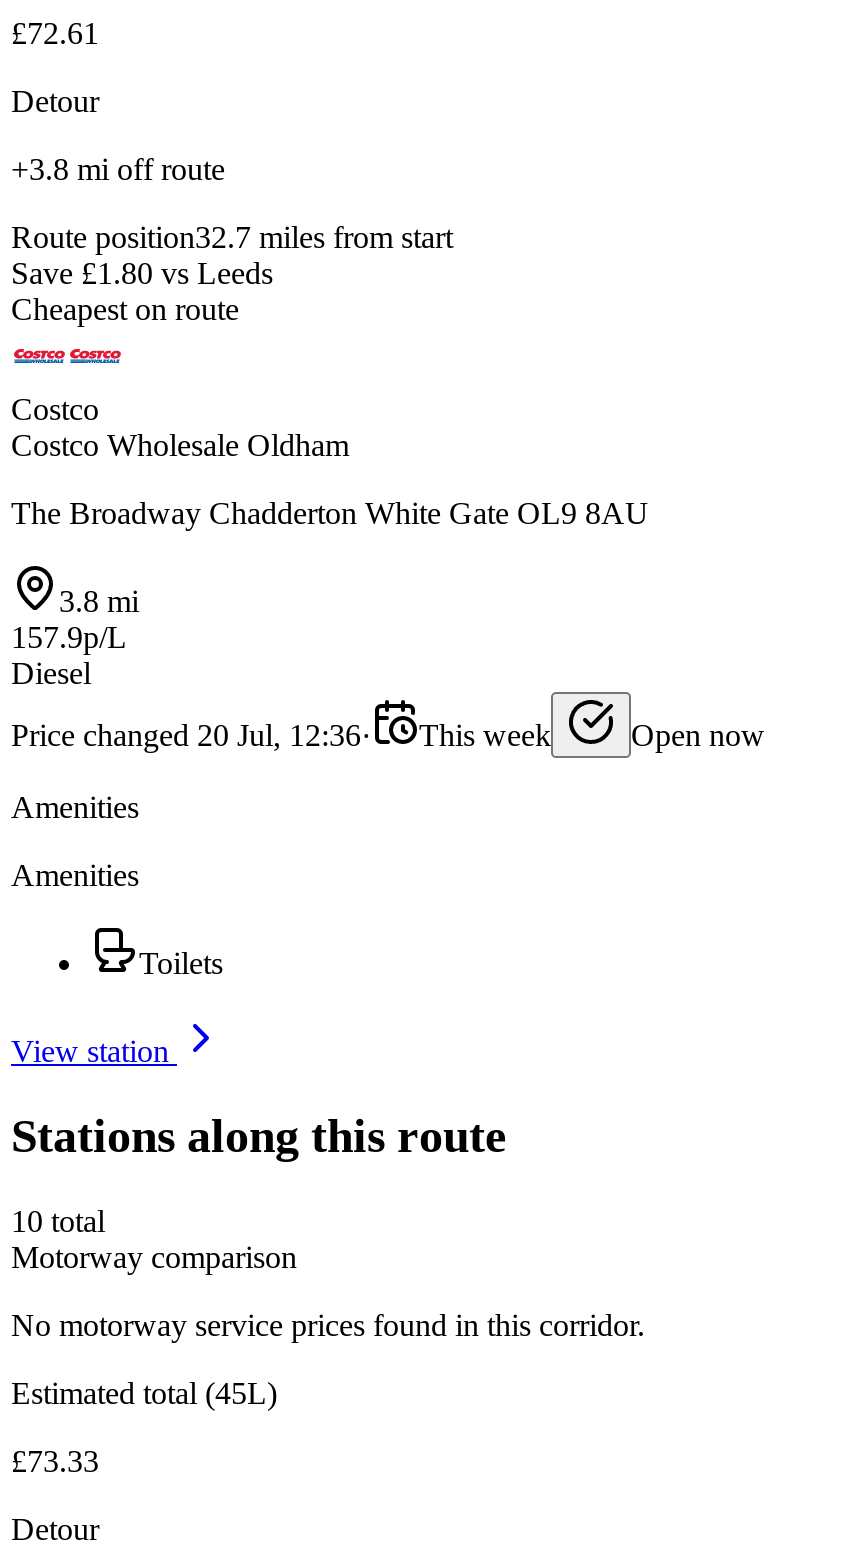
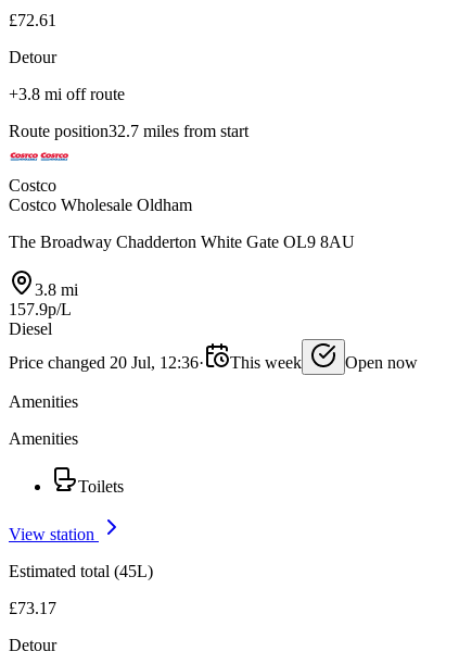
[11,256,273,326] Save £1.80 vs Leeds | Cheapest on route -> none
[11,1110,645,1341] Stations along this route | 10 total | Motorway comparison | No motorway service prices found in this corridor. -> none
[11,1443,99,1477] £73.33 -> [9,599,56,617] £73.17

